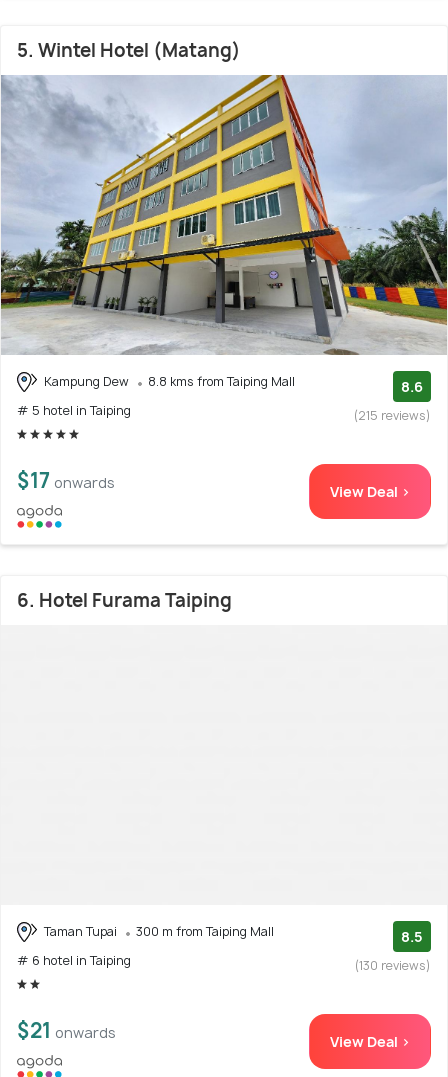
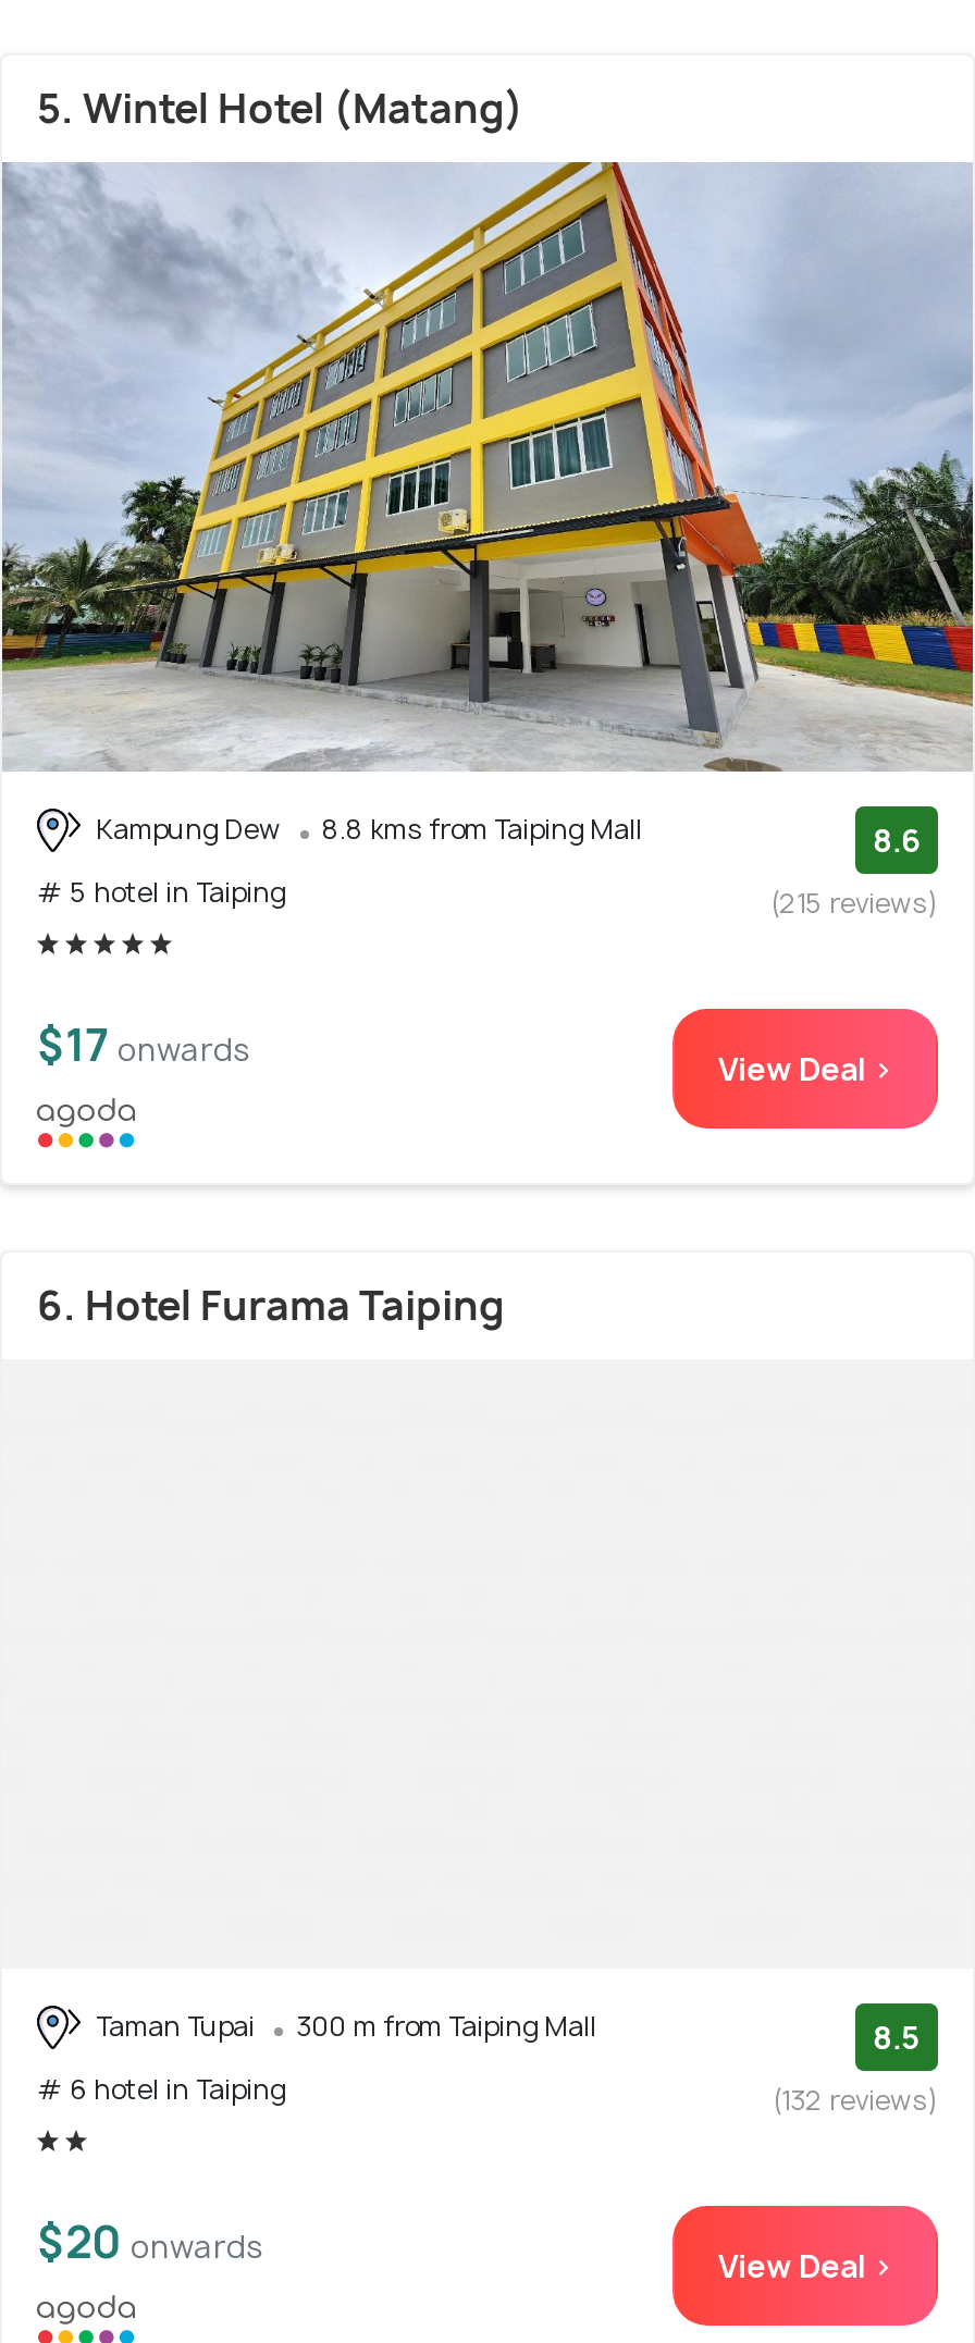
[355,957,431,974] (130 reviews) -> [773,2081,938,2118] (132 reviews)
[17,1017,116,1044] $21 onwards -> [37,2213,263,2272] $20 onwards

